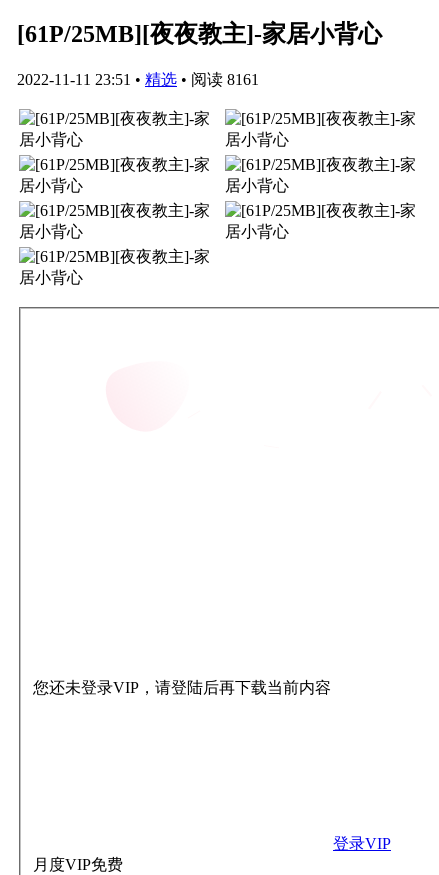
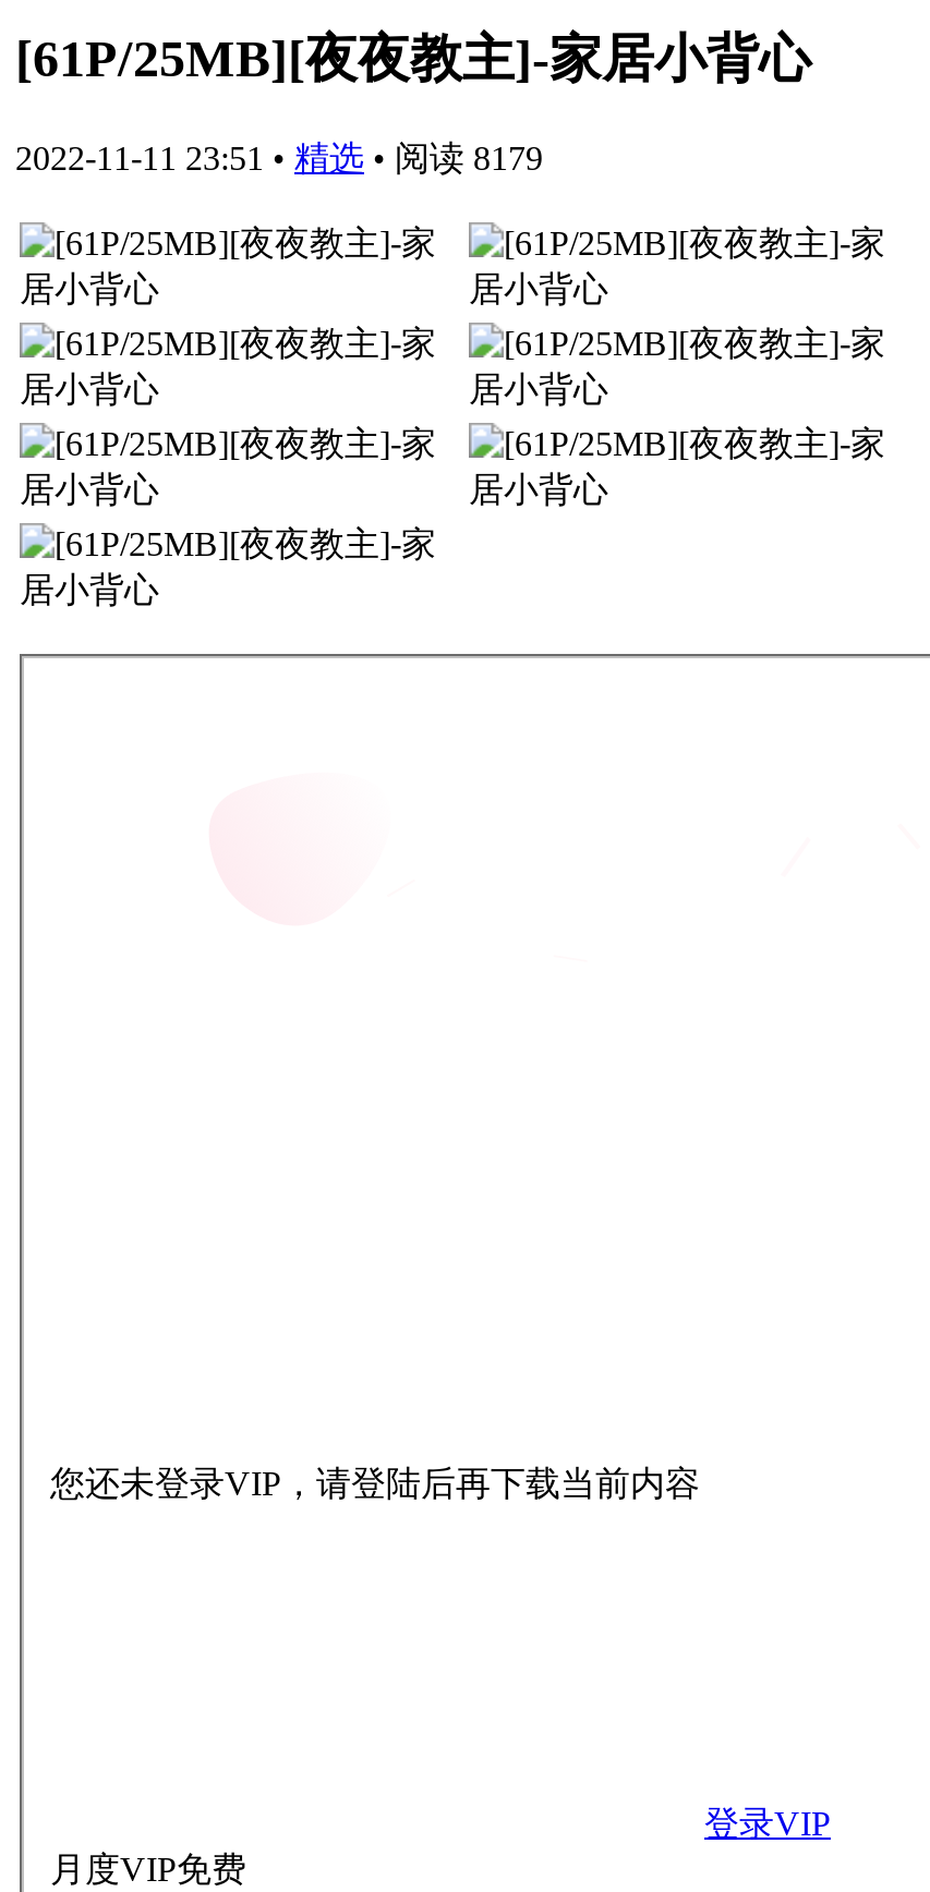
[17,71,259,88] 2022-11-11 23:51 • 精选 • 阅读 8161 -> [15,139,543,176] 2022-11-11 23:51 • 精选 • 阅读 8179

